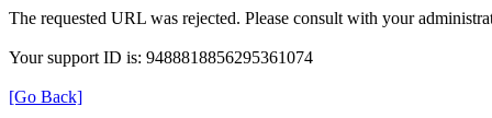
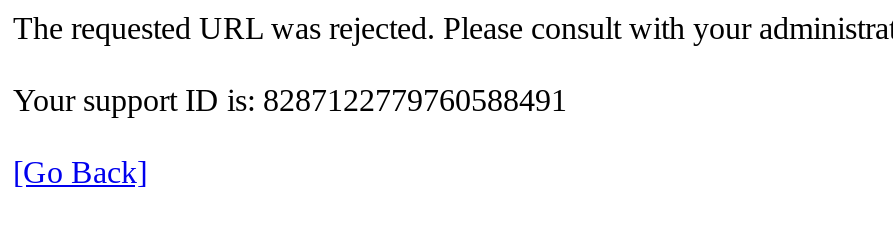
[9,48,313,67] Your support ID is: 9488818856295361074 -> [13,83,567,117] Your support ID is: 8287122779760588491

